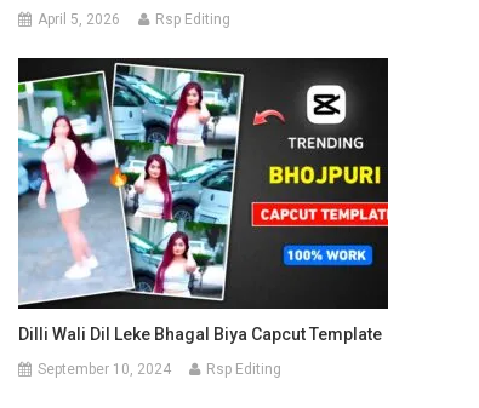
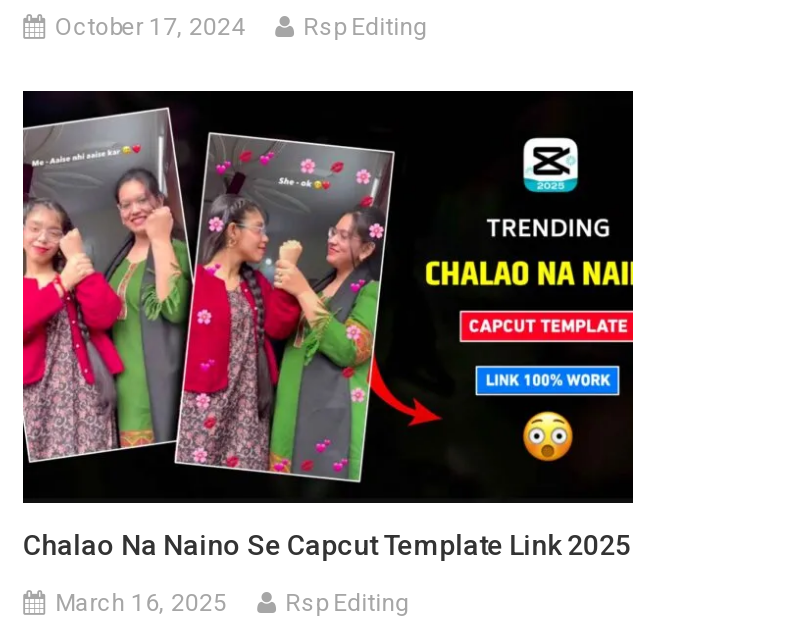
[38,11,120,28] April 5, 2026 -> [55,13,245,41] October 17, 2024
[17,58,389,344] [image] | Dilli Wali Dil Leke Bhagal Biya Capcut Template -> [21,95,635,560] [image] | Chalao Na Naino Se Capcut Template Link 2025
[38,361,171,377] September 10, 2024 -> [55,588,227,616] March 16, 2025

